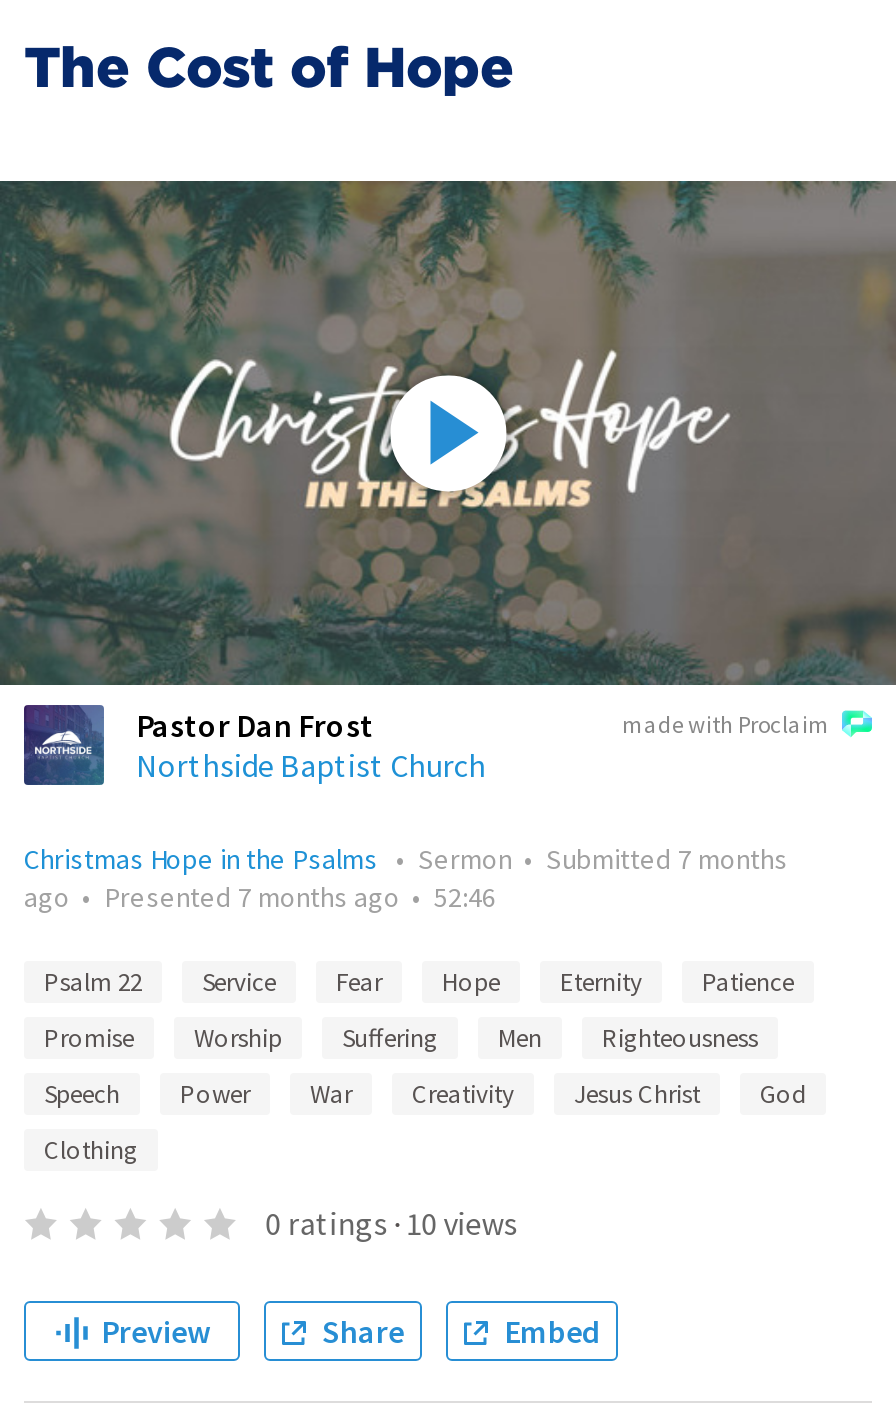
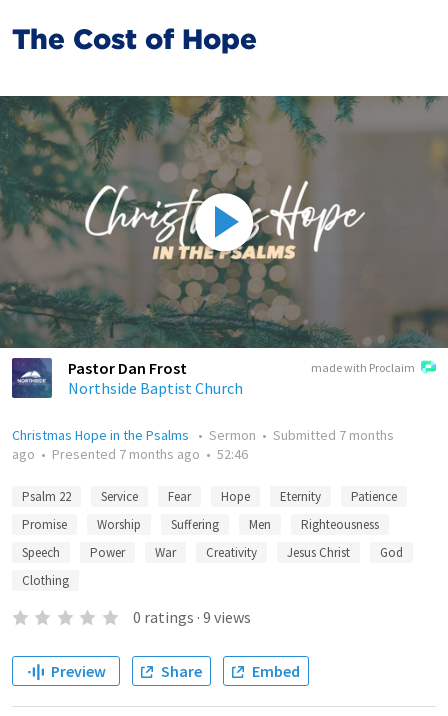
[265,1203,517,1243] 0 ratings · 10 views -> [133,607,251,627] 0 ratings · 9 views

